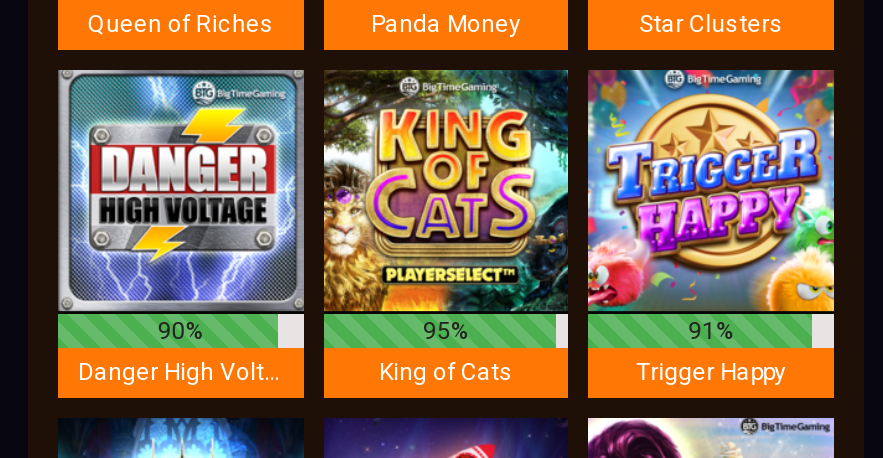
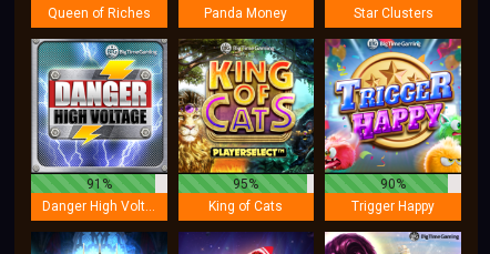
[158,317,204,345] 90% -> [86,176,112,191] 91%
[688,317,734,345] 91% -> [380,176,406,191] 90%

